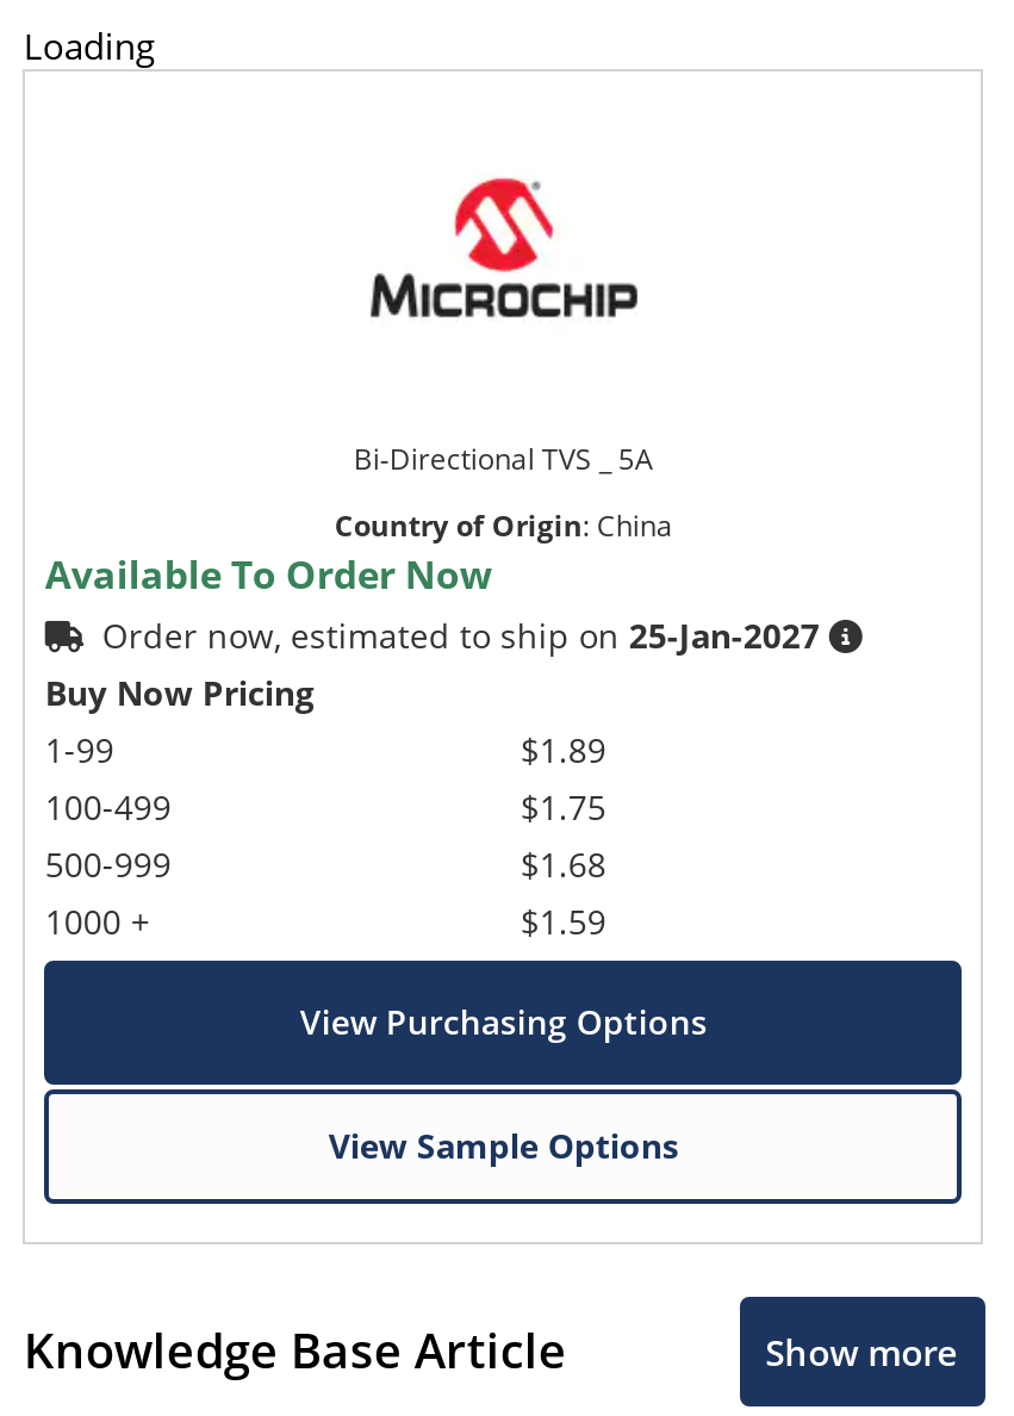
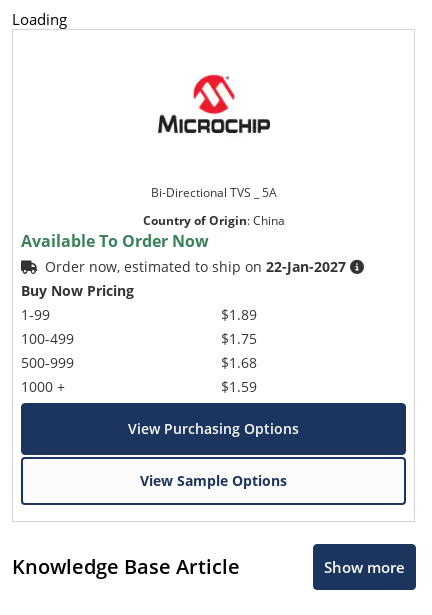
[102,612,820,657] Order now, estimated to ship on 25-Jan-2027 -> [45,257,346,276] Order now, estimated to ship on 22-Jan-2027

